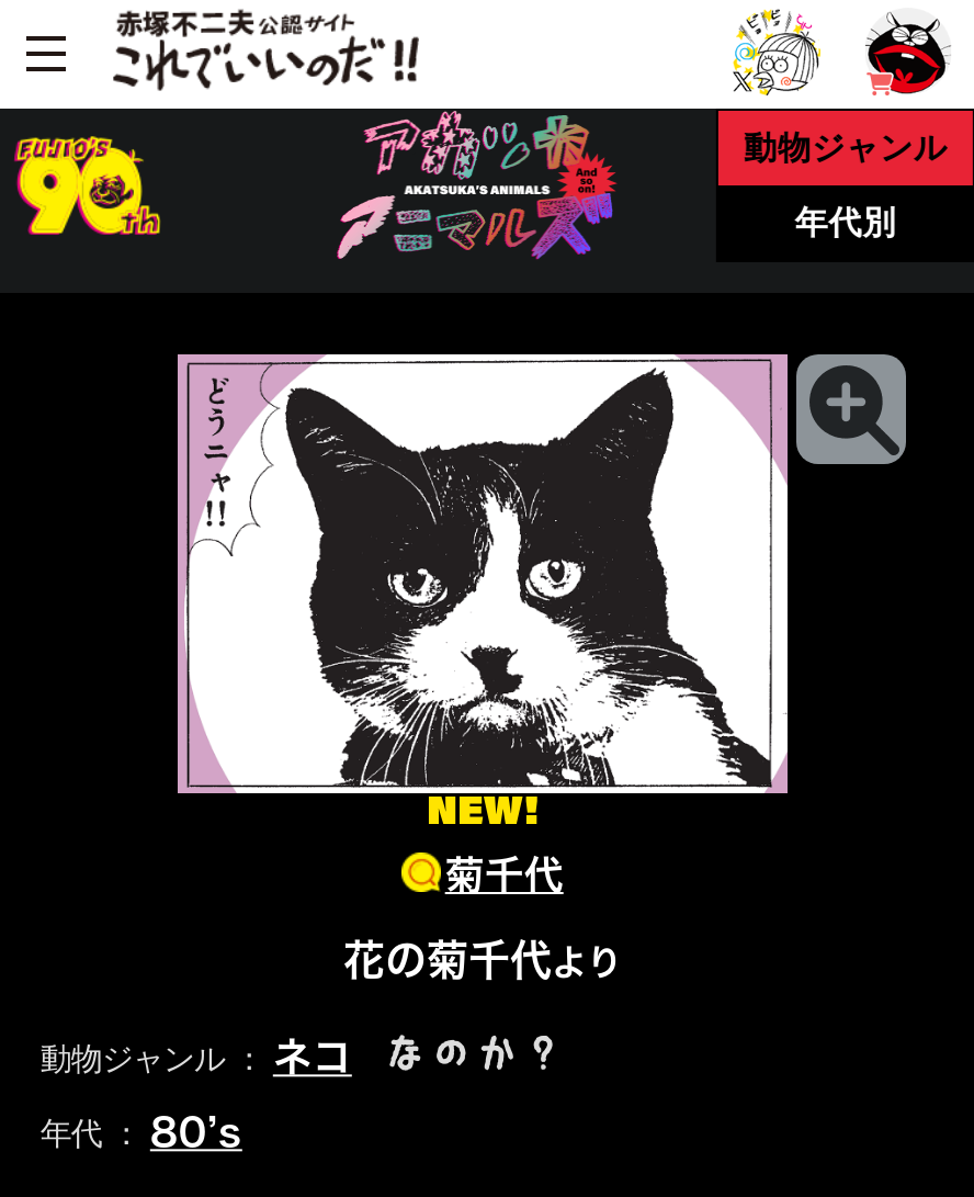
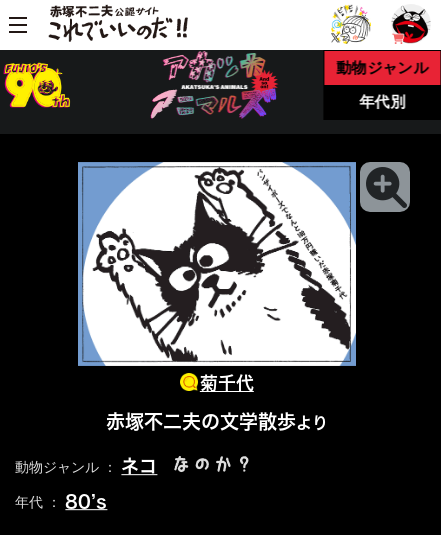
[178,352,790,802] [image] -> [77,161,357,367] [image]
[427,795,539,833] NEW! -> none
[343,938,622,980] 花の菊千代より -> [106,412,328,431] 赤塚不二夫の文学散歩より

